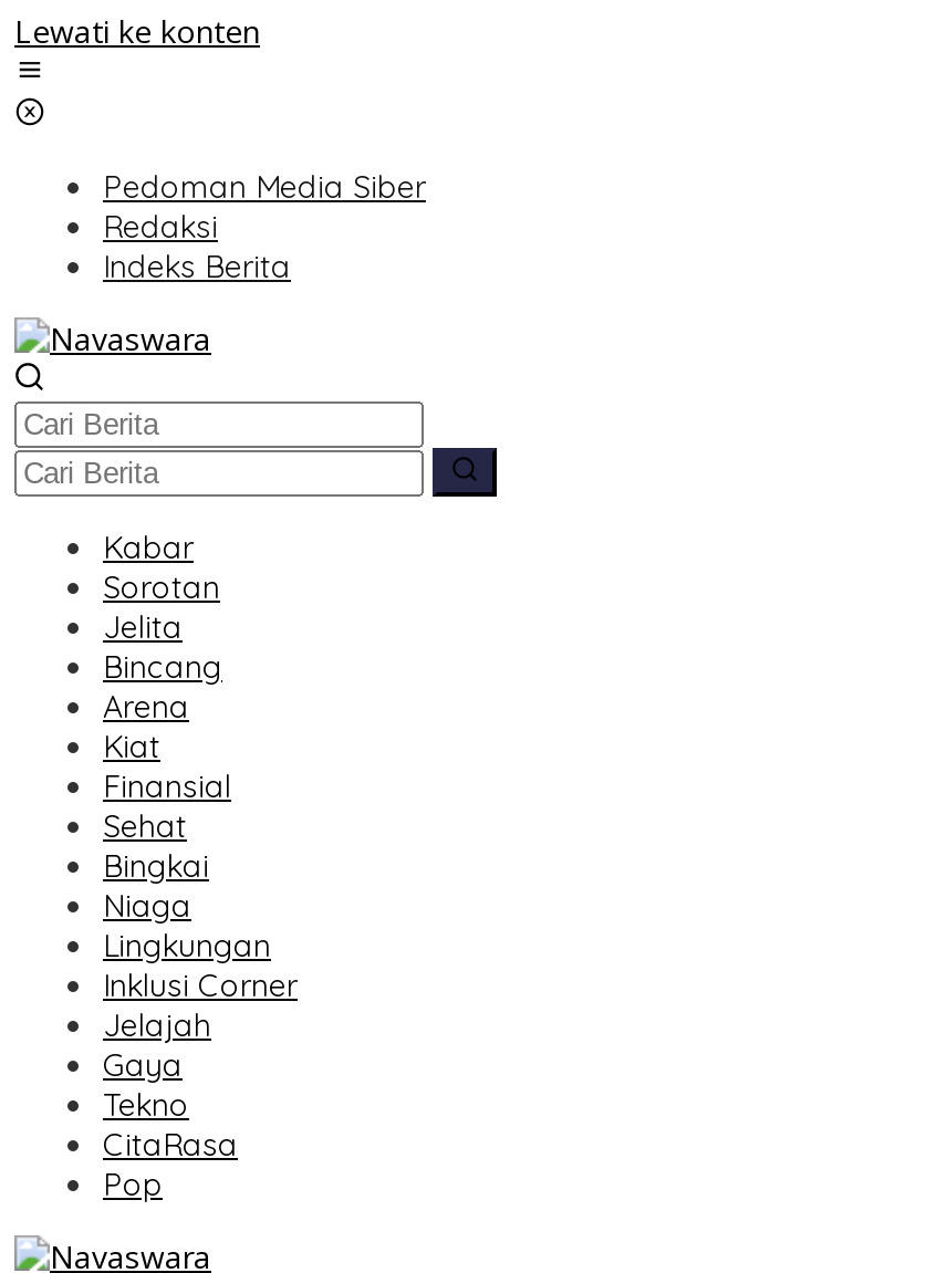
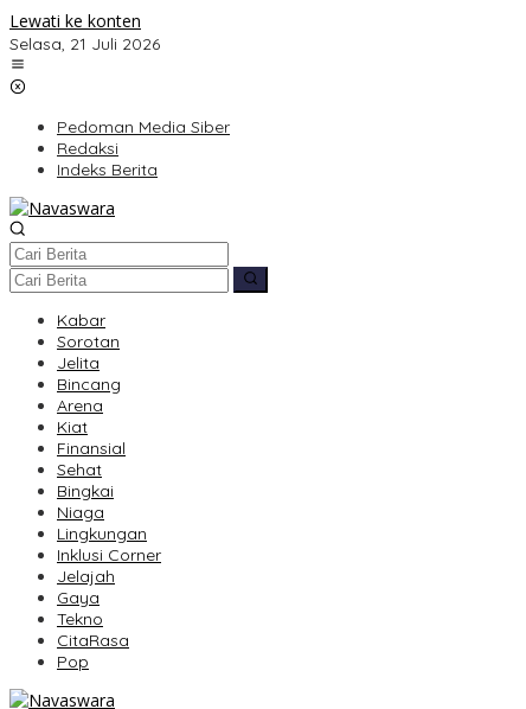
none -> [9,33,160,55] Selasa, 21 Juli 2026

